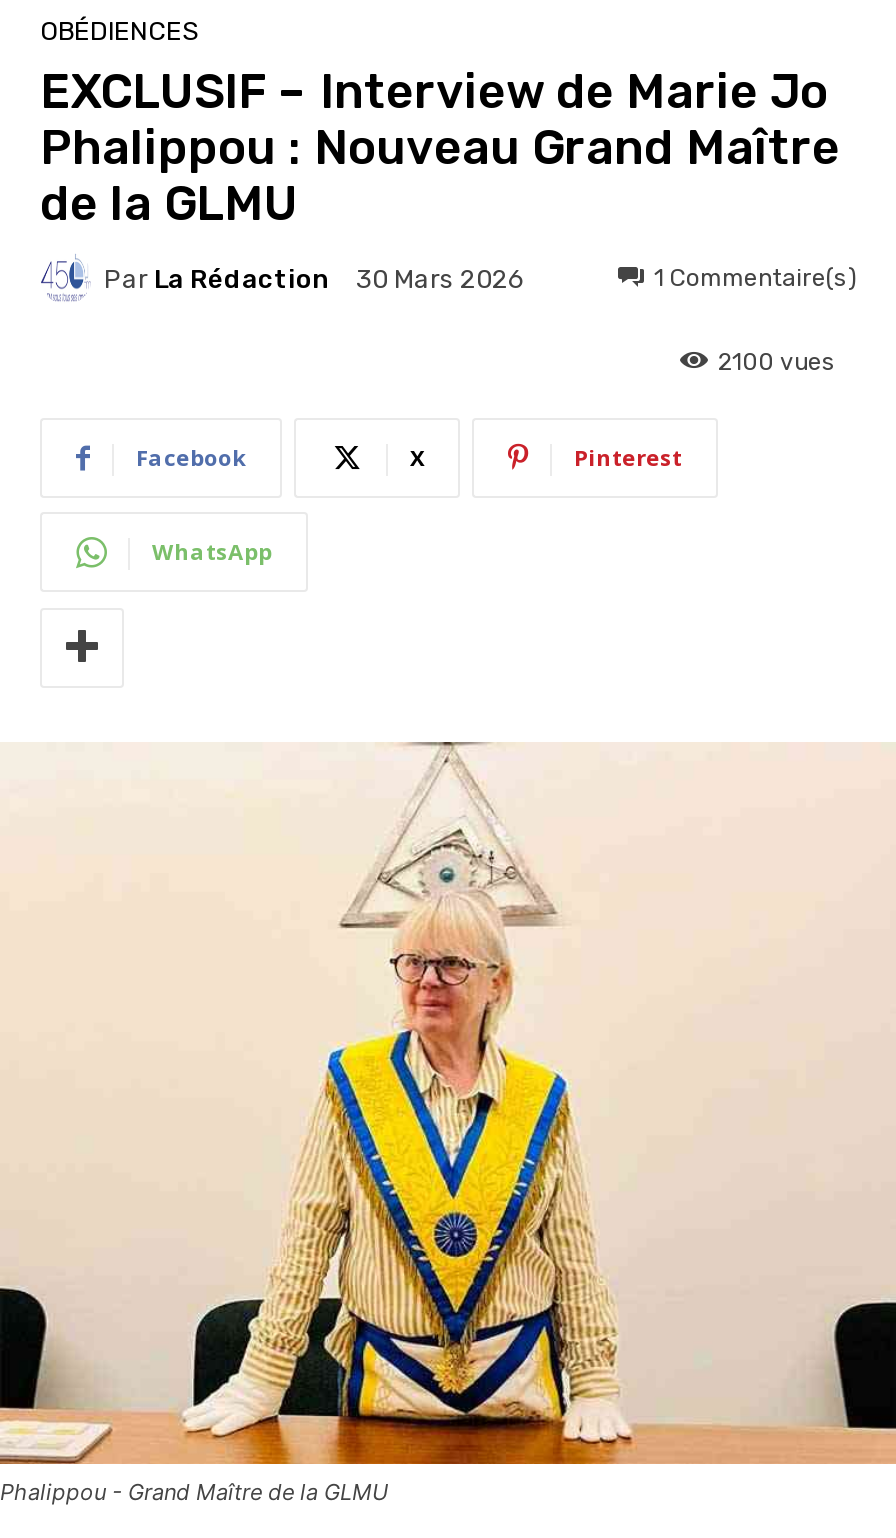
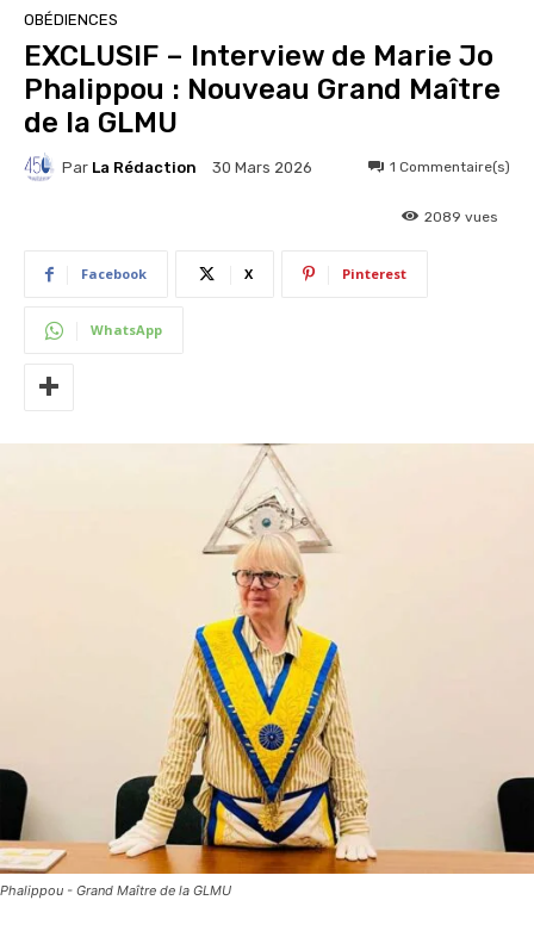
[718,348,836,376] 2100 vues -> [424,209,498,225] 2089 vues

